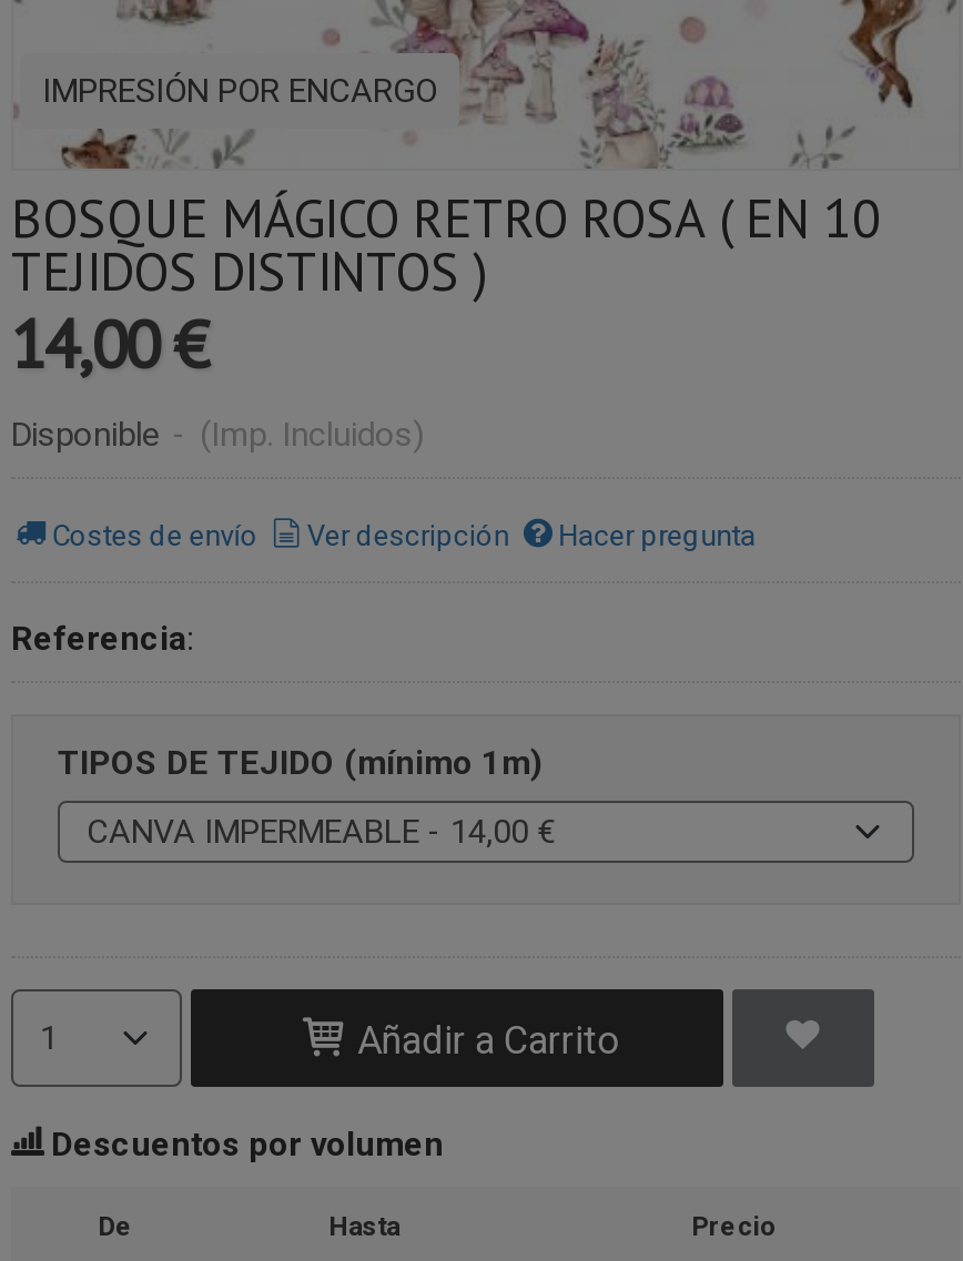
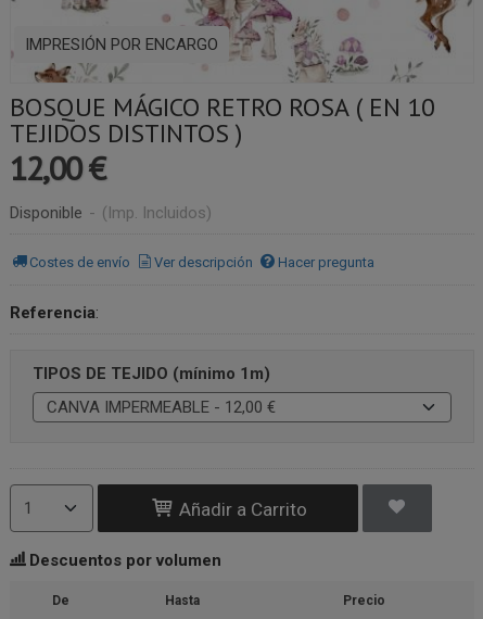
[11,299,206,386] 14,00 € -> [10,146,105,189] 12,00 €

